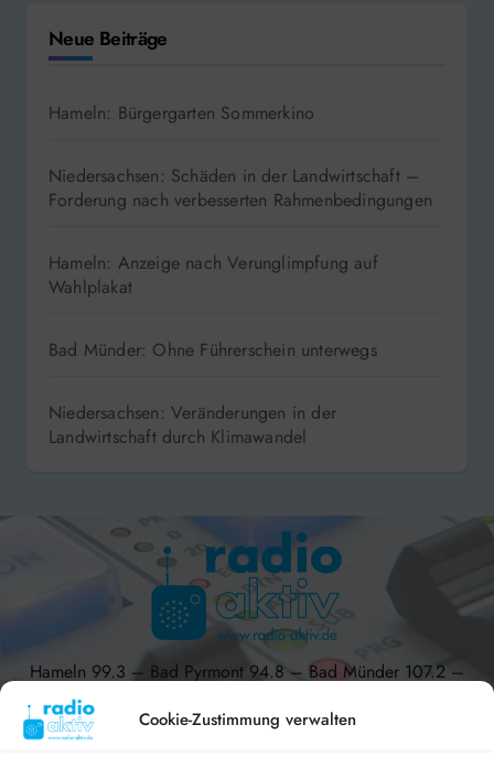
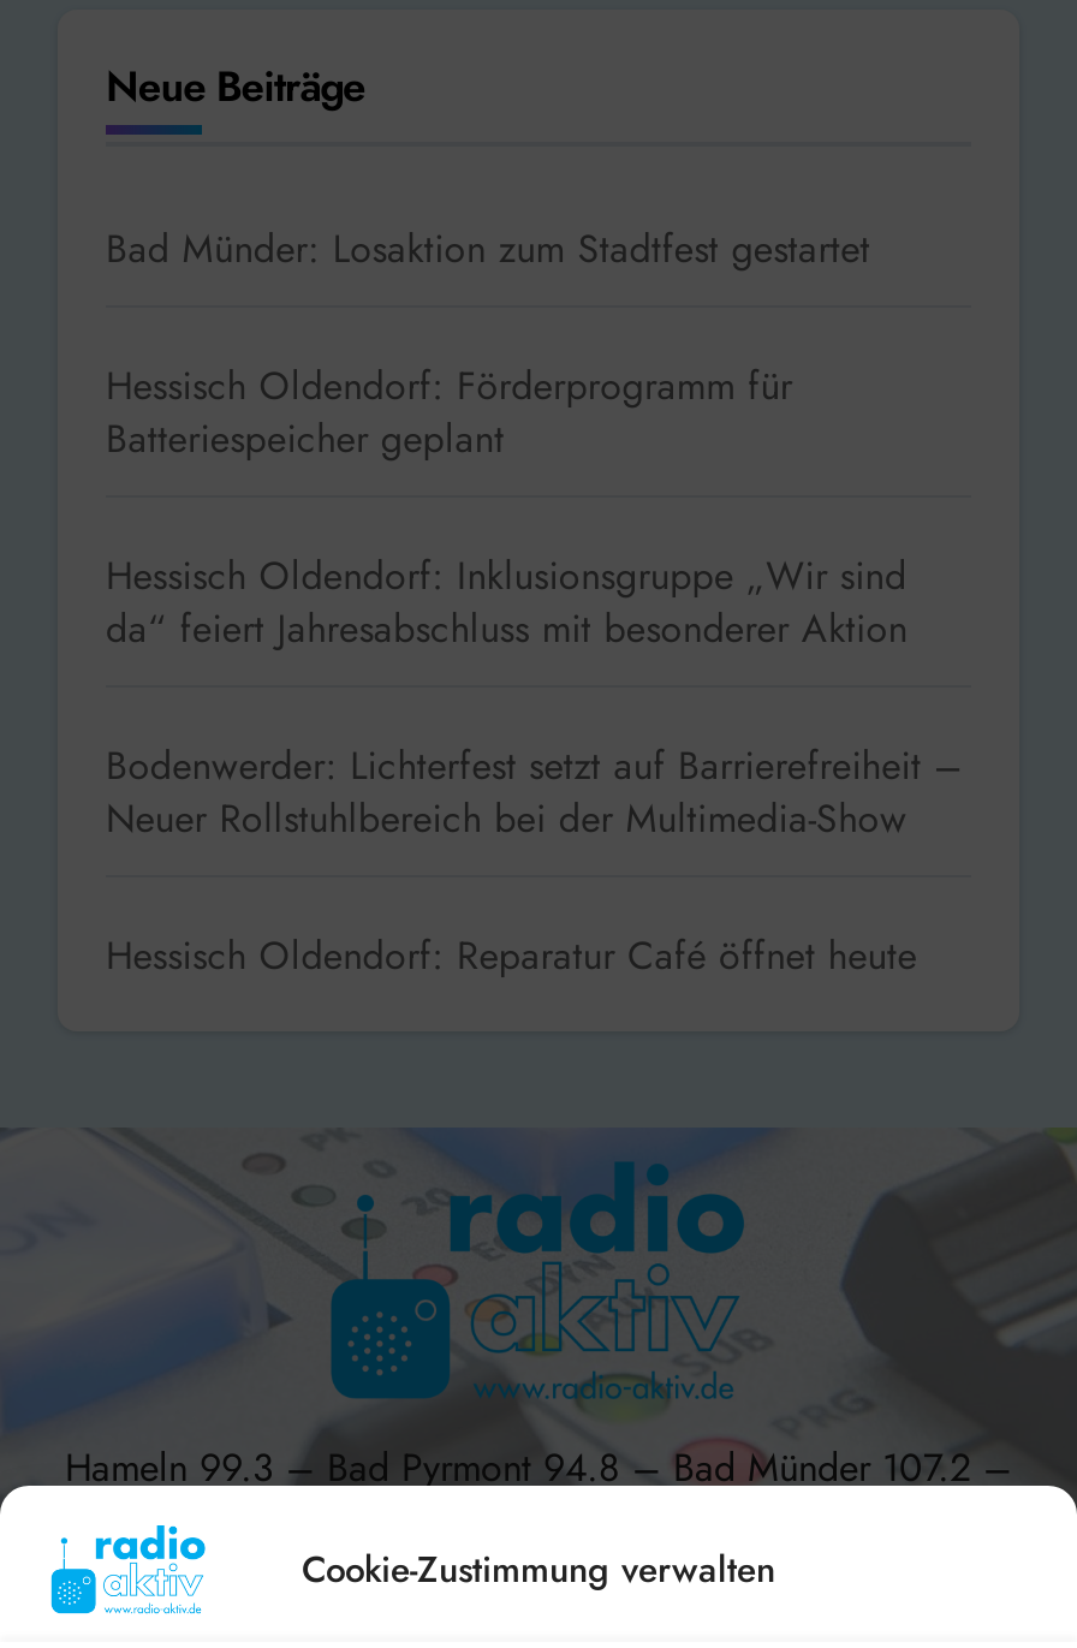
[49,100,314,126] Hameln: Bürgergarten Sommerkino -> [106,221,870,276] Bad Münder: Losaktion zum Stadtfest gestartet
[49,163,432,213] Niedersachsen: Schäden in der Landwirtschaft – | Forderung nach verbesserten Rahmenbedingungen -> [106,358,792,466] Hessisch Oldendorf: Förderprogramm für | Batteriespeicher geplant
[49,250,378,300] Hameln: Anzeige nach Verunglimpfung auf | Wahlplakat -> [106,548,908,656] Hessisch Oldendorf: Inklusionsgruppe „Wir sind | da“ feiert Jahresabschluss mit besonderer Aktion
[49,337,377,363] Bad Münder: Ohne Führerschein unterwegs -> [106,738,963,846] Bodenwerder: Lichterfest setzt auf Barrierefreiheit – | Neuer Rollstuhlbereich bei der Multimedia-Show
[49,400,336,450] Niedersachsen: Veränderungen in der | Landwirtschaft durch Klimawandel -> [106,928,917,983] Hessisch Oldendorf: Reparatur Café öffnet heute

